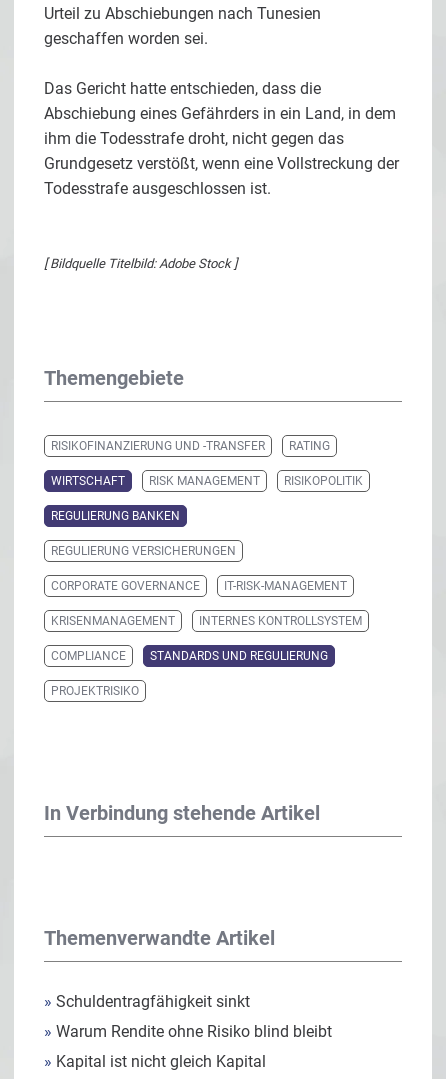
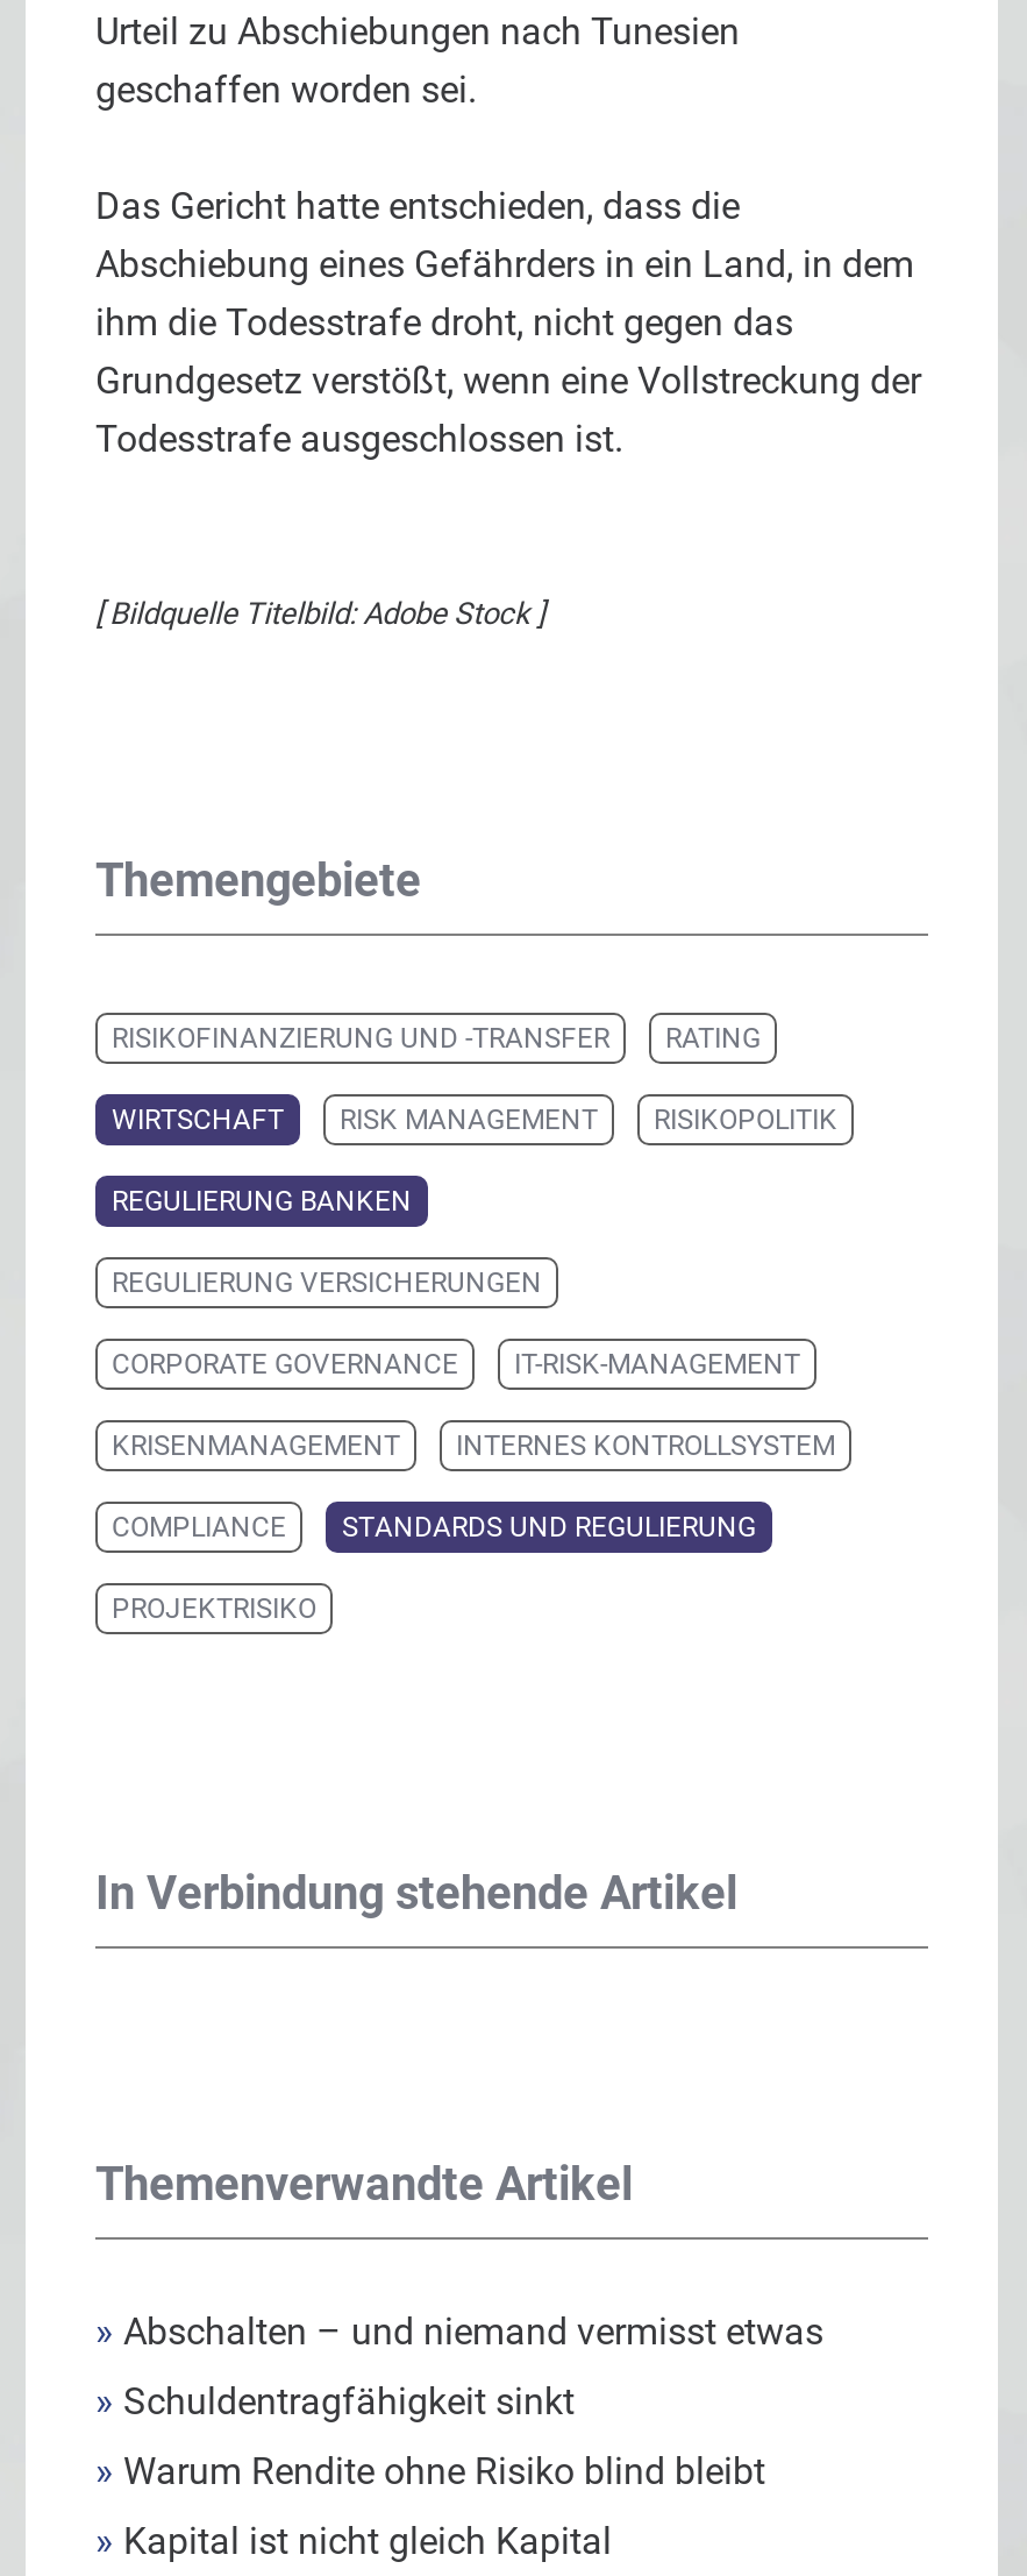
none -> [95,2309,823,2354] » Abschalten – und niemand vermisst etwas

